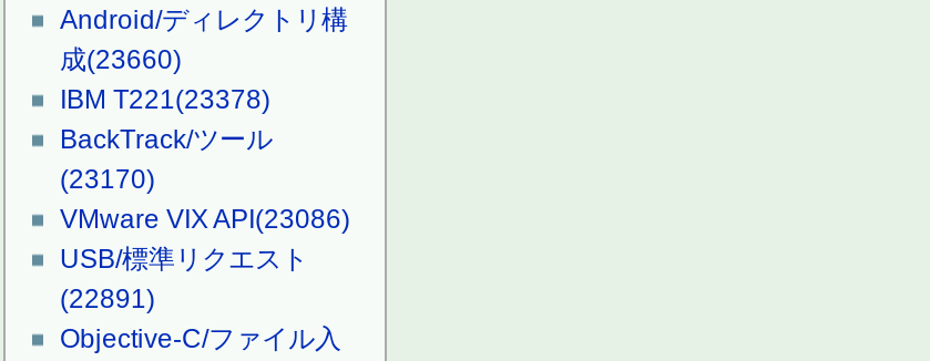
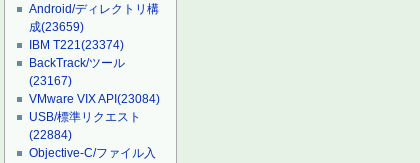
[60,45,182,76] 成(23660) -> [29,20,84,34] 成(23659)
[60,85,270,116] IBM T221(23378) -> [29,38,124,52] IBM T221(23374)
[60,164,155,195] (23170) -> [29,74,72,88] (23167)
[60,204,350,235] VMware VIX API(23086) -> [29,92,160,106] VMware VIX API(23084)
[60,284,155,315] (22891) -> [29,128,72,142] (22884)

